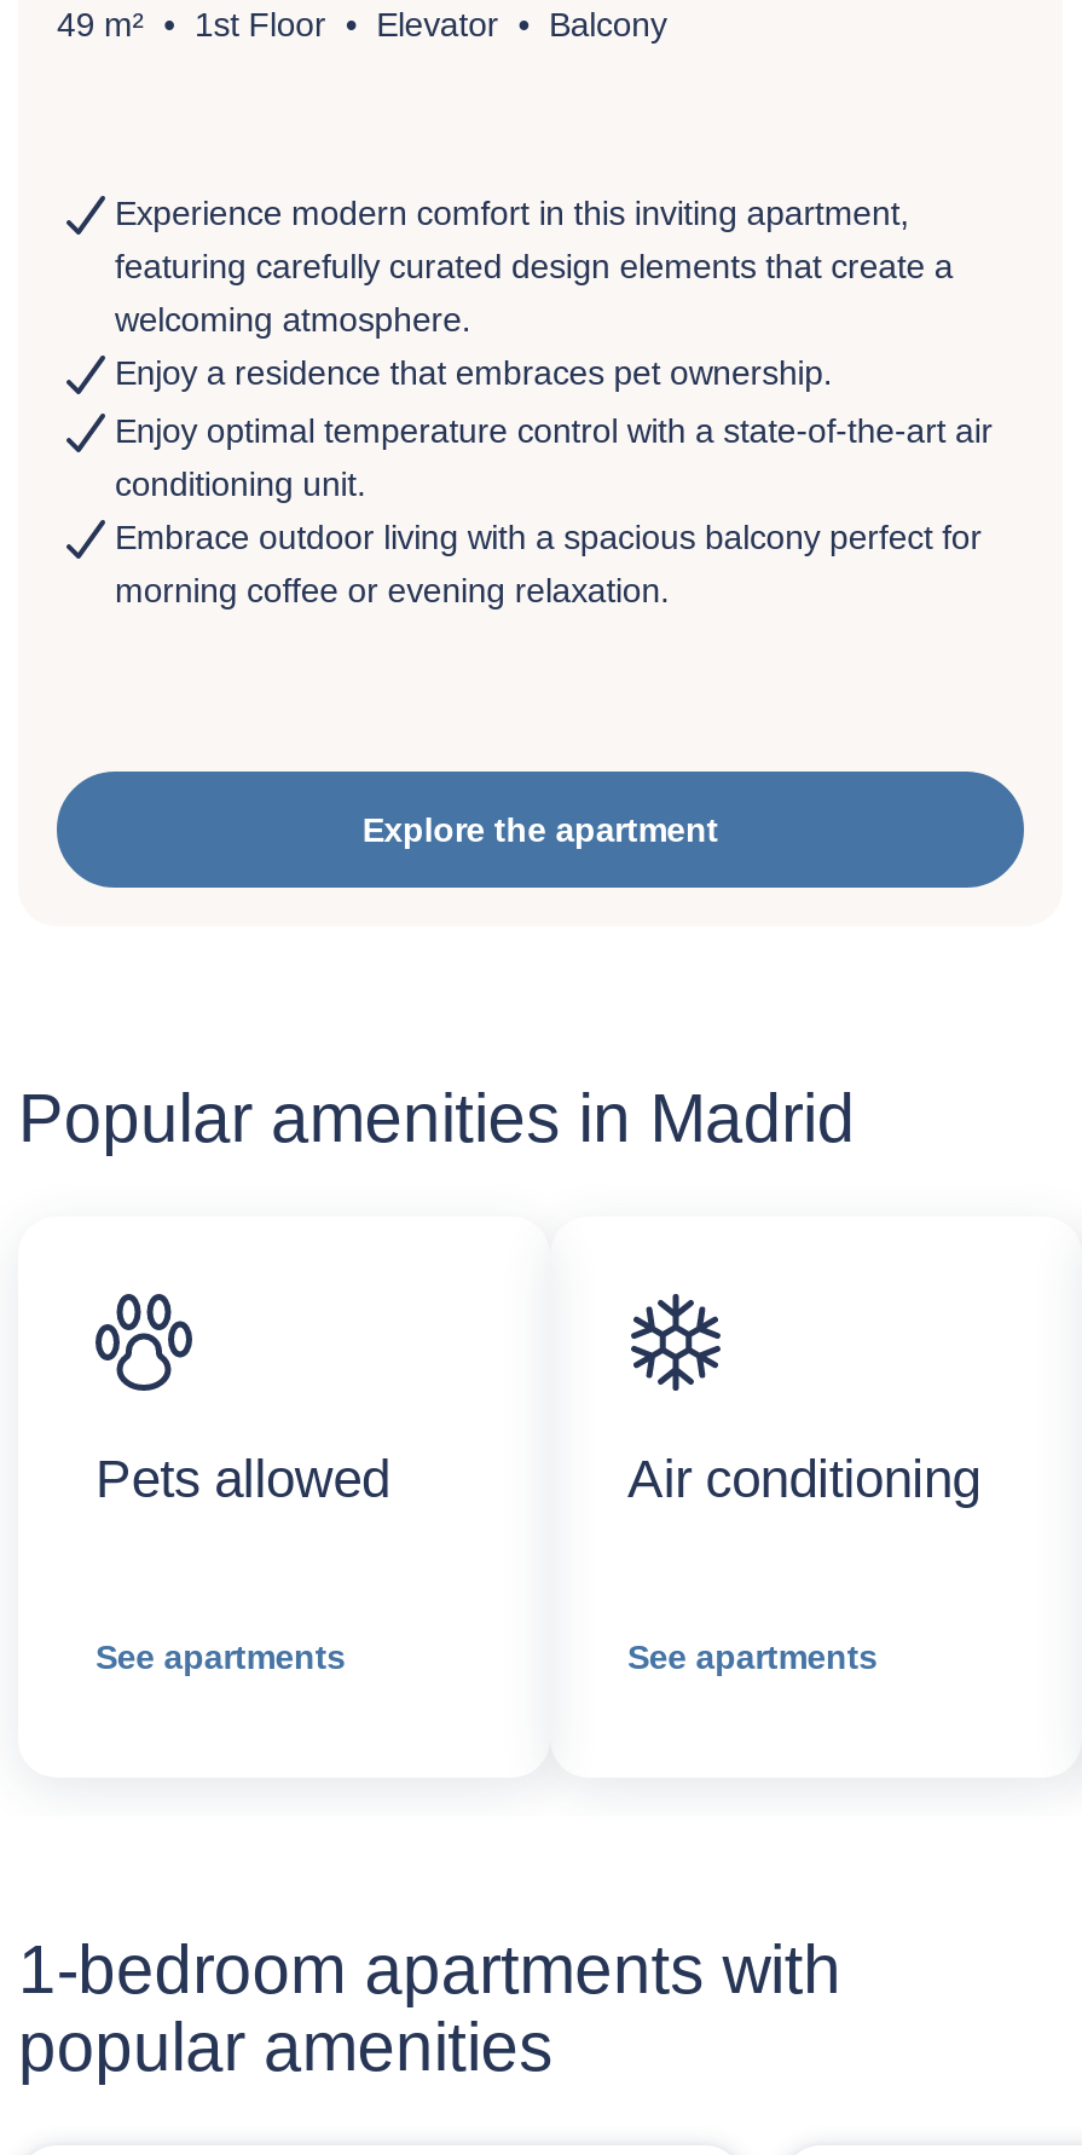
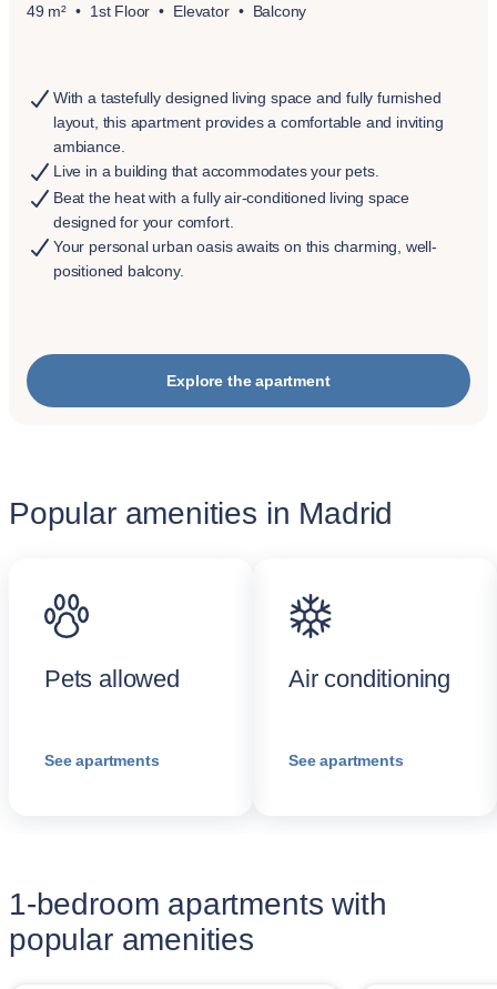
[115,193,953,392] Experience modern comfort in this inviting apartment, | featuring carefully curated design elements that create a | welcoming atmosphere. | Enjoy a residence that embraces pet ownership. -> [53,89,443,180] With a tastefully designed living space and fully furnished | layout, this apartment provides a comfortable and inviting | ambiance. | Live in a building that accommodates your pets.
[115,411,993,609] Enjoy optimal temperature control with a state-of-the-art air | conditioning unit. | Embrace outdoor living with a spacious balcony perfect for | morning coffee or evening relaxation. -> [53,189,437,280] Beat the heat with a fully air-conditioned living space | designed for your comfort. | Your personal urban oasis awaits on this charming, well- | positioned balcony.

